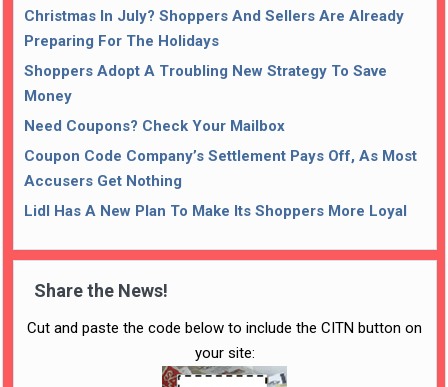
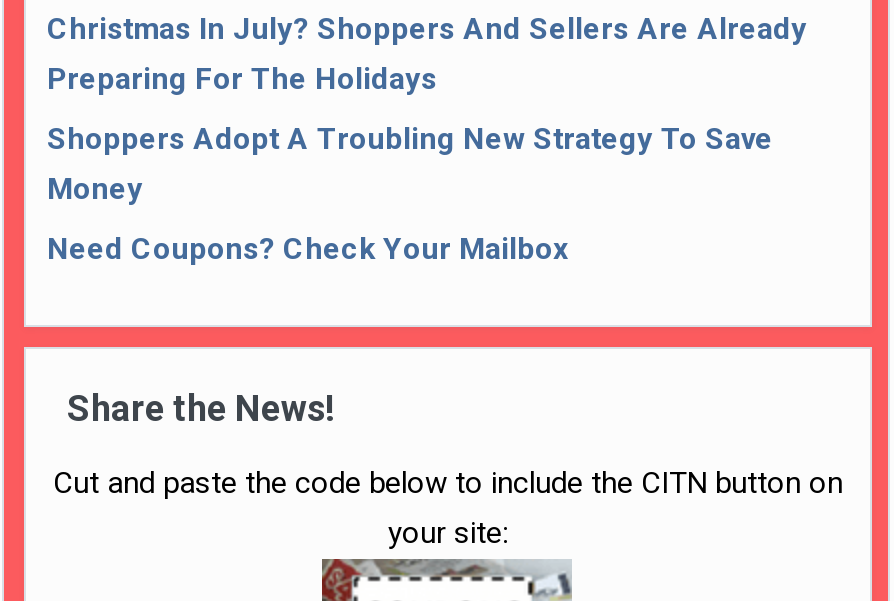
[24,146,417,219] Coupon Code Company’s Settlement Pays Off, As Most | Accusers Get Nothing | Lidl Has A New Plan To Make Its Shoppers More Loyal -> none

